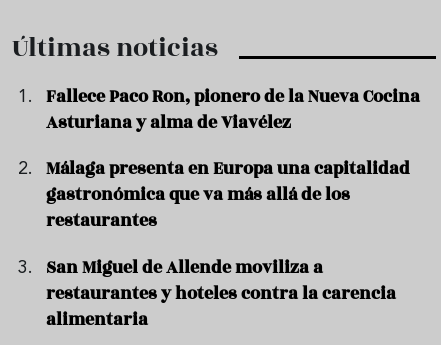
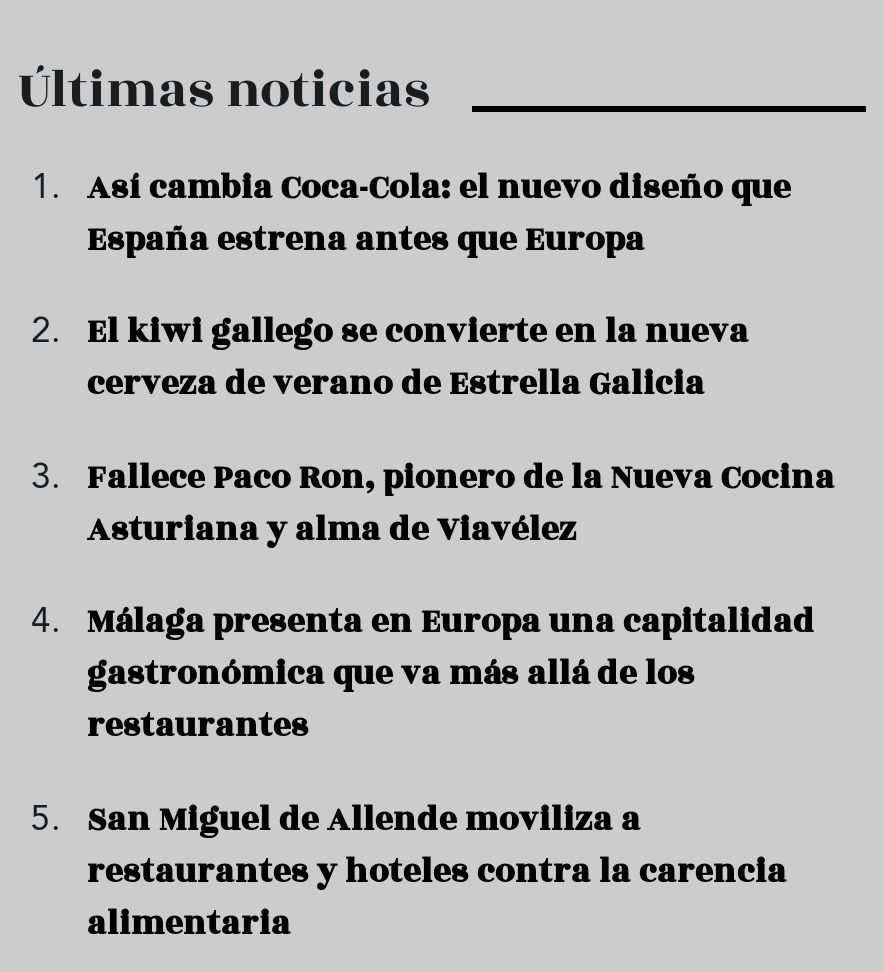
none -> [87,162,791,409] Así cambia Coca-Cola: el nuevo diseño que | España estrena antes que Europa | El kiwi gallego se convierte en la nueva | cerveza de verano de Estrella Galicia

